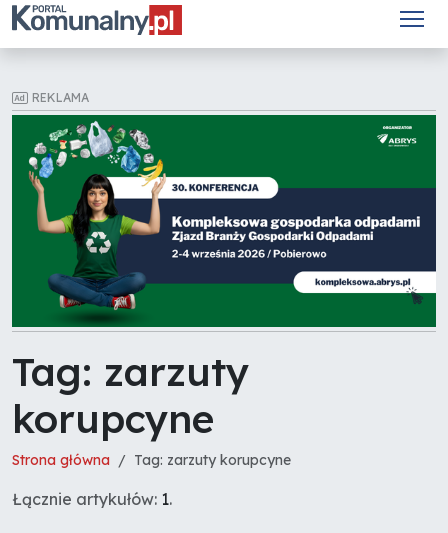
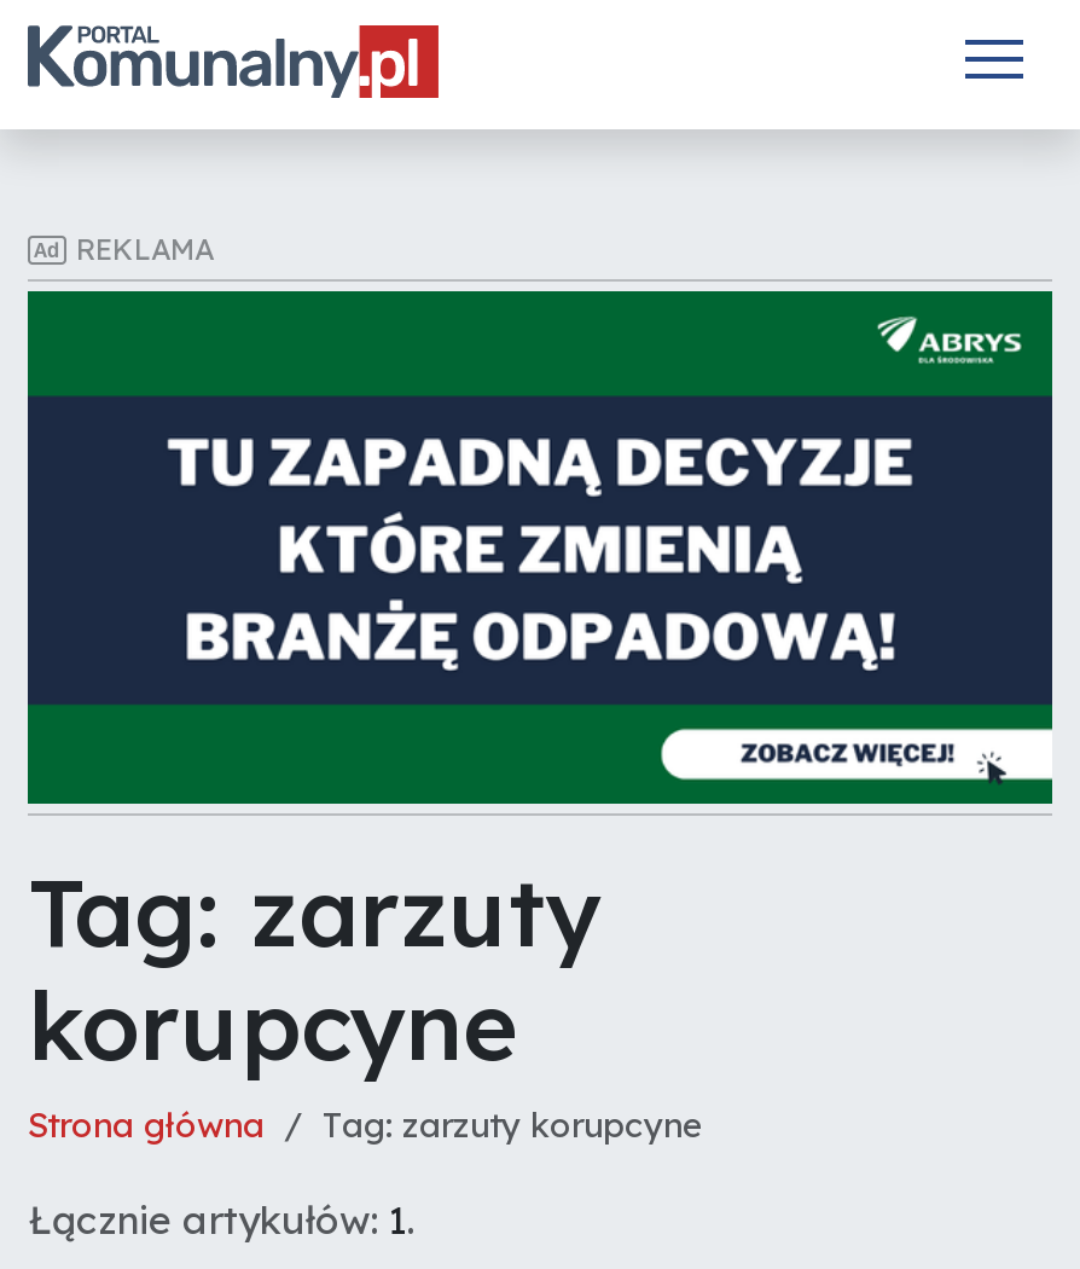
[12,120,437,323] [image] -> [28,308,1055,792] [image]

